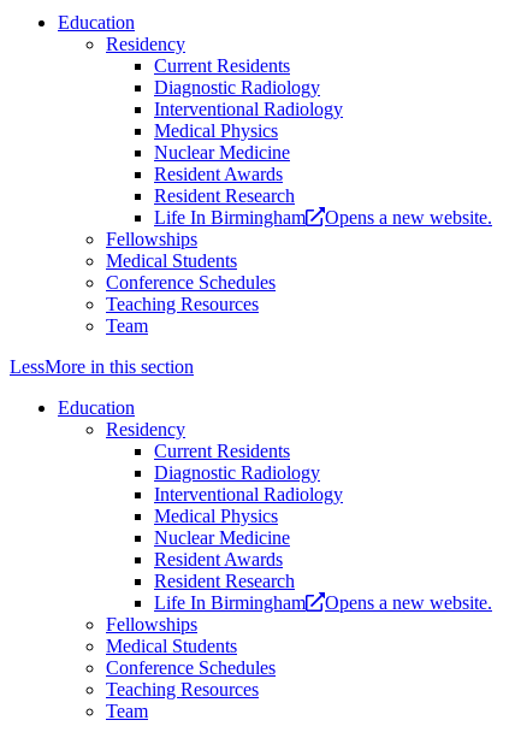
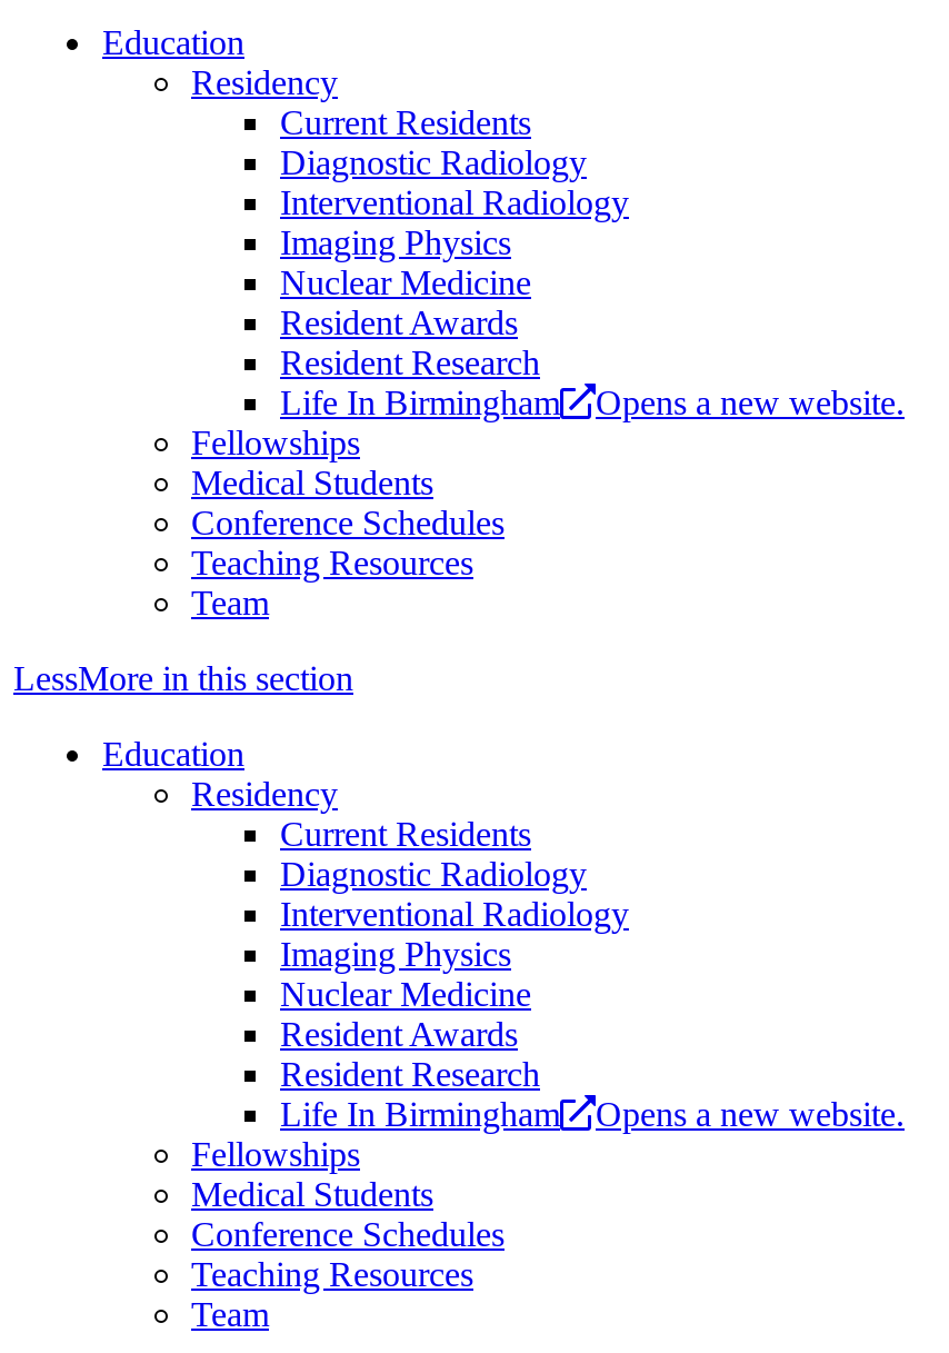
[154,120,278,141] Medical Physics -> [280,223,511,261] Imaging Physics
[154,505,278,526] Medical Physics -> [280,934,511,972] Imaging Physics

